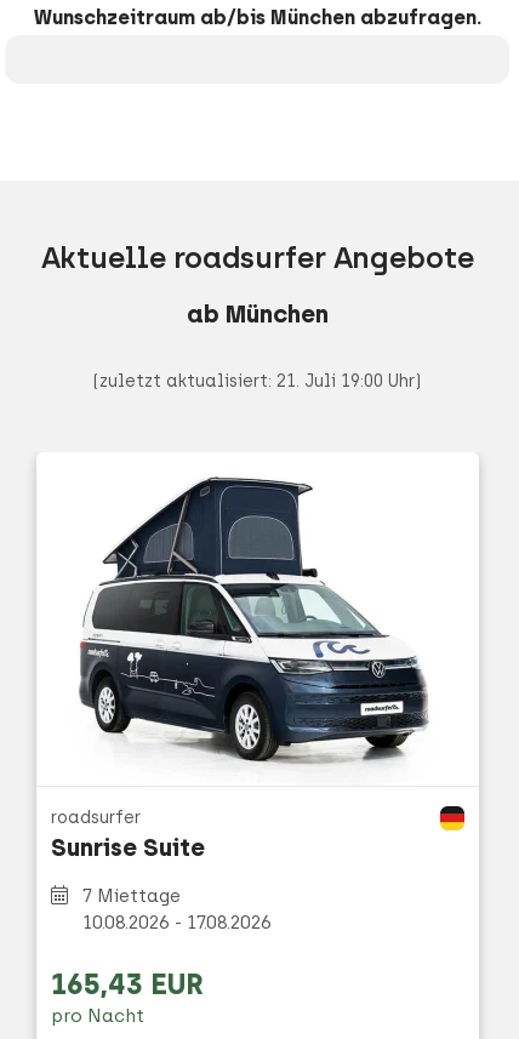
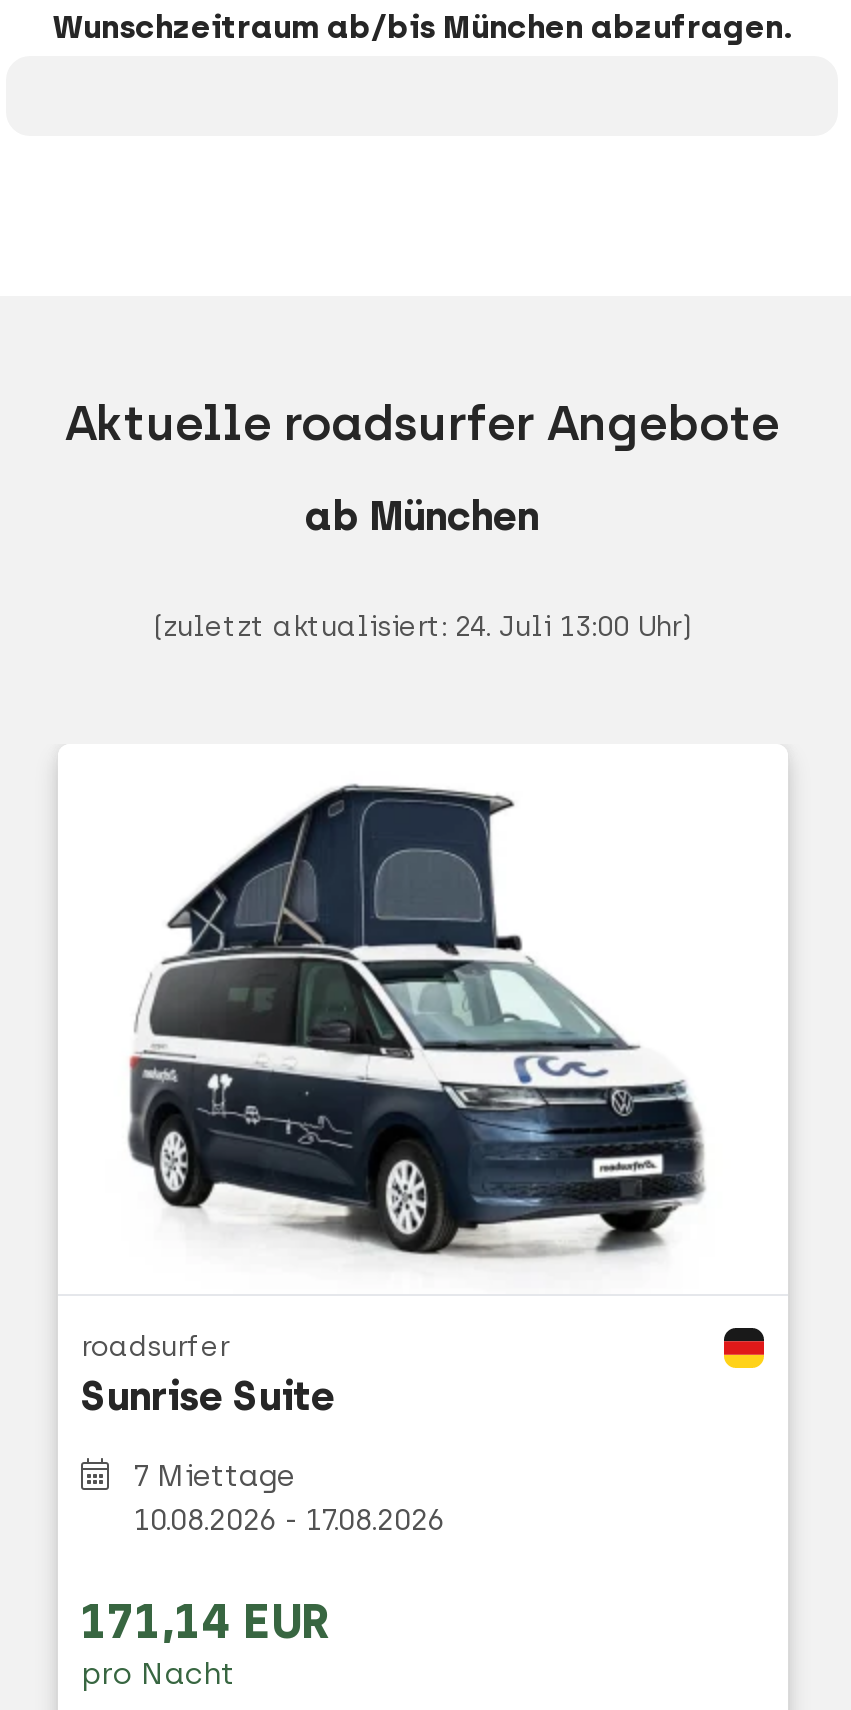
[93,371,421,392] (zuletzt aktualisiert: 21. Juli 19:00 Uhr) -> [153,610,691,644] (zuletzt aktualisiert: 24. Juli 13:00 Uhr)
[50,966,203,1001] 165,43 EUR -> [81,1592,331,1650] 171,14 EUR

